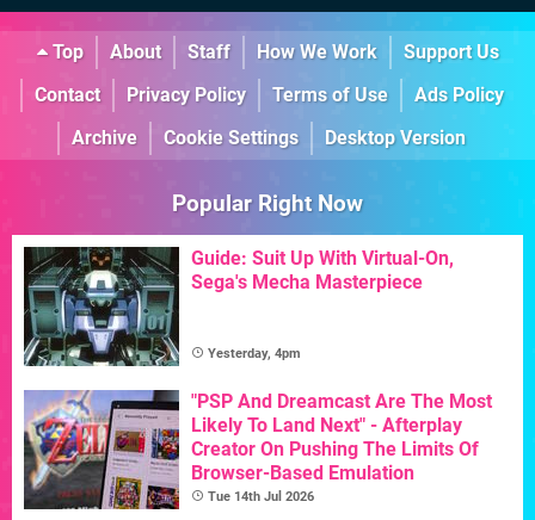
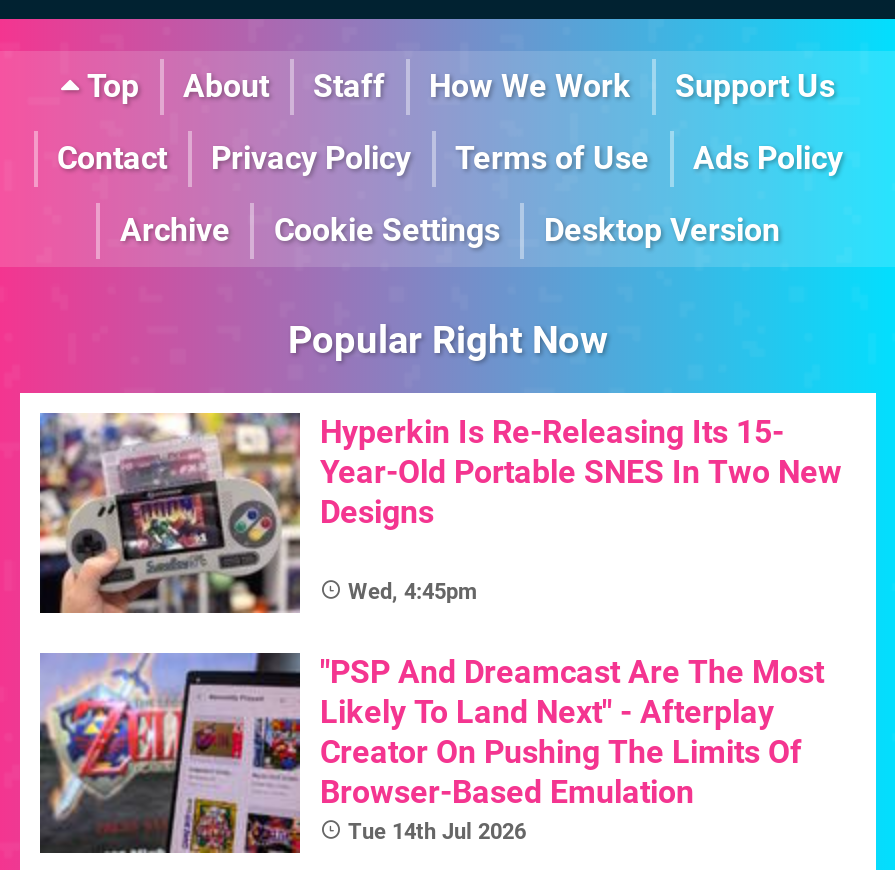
[23,246,454,367] [image] | Guide: Suit Up With Virtual-On, | Sega's Mecha Masterpiece -> [38,411,842,615] [image] | Hyperkin Is Re-Releasing Its 15- | Year-Old Portable SNES In Two New | Designs
[208,346,301,361] Yesterday, 4pm -> [348,579,478,605] Wed, 4:45pm

